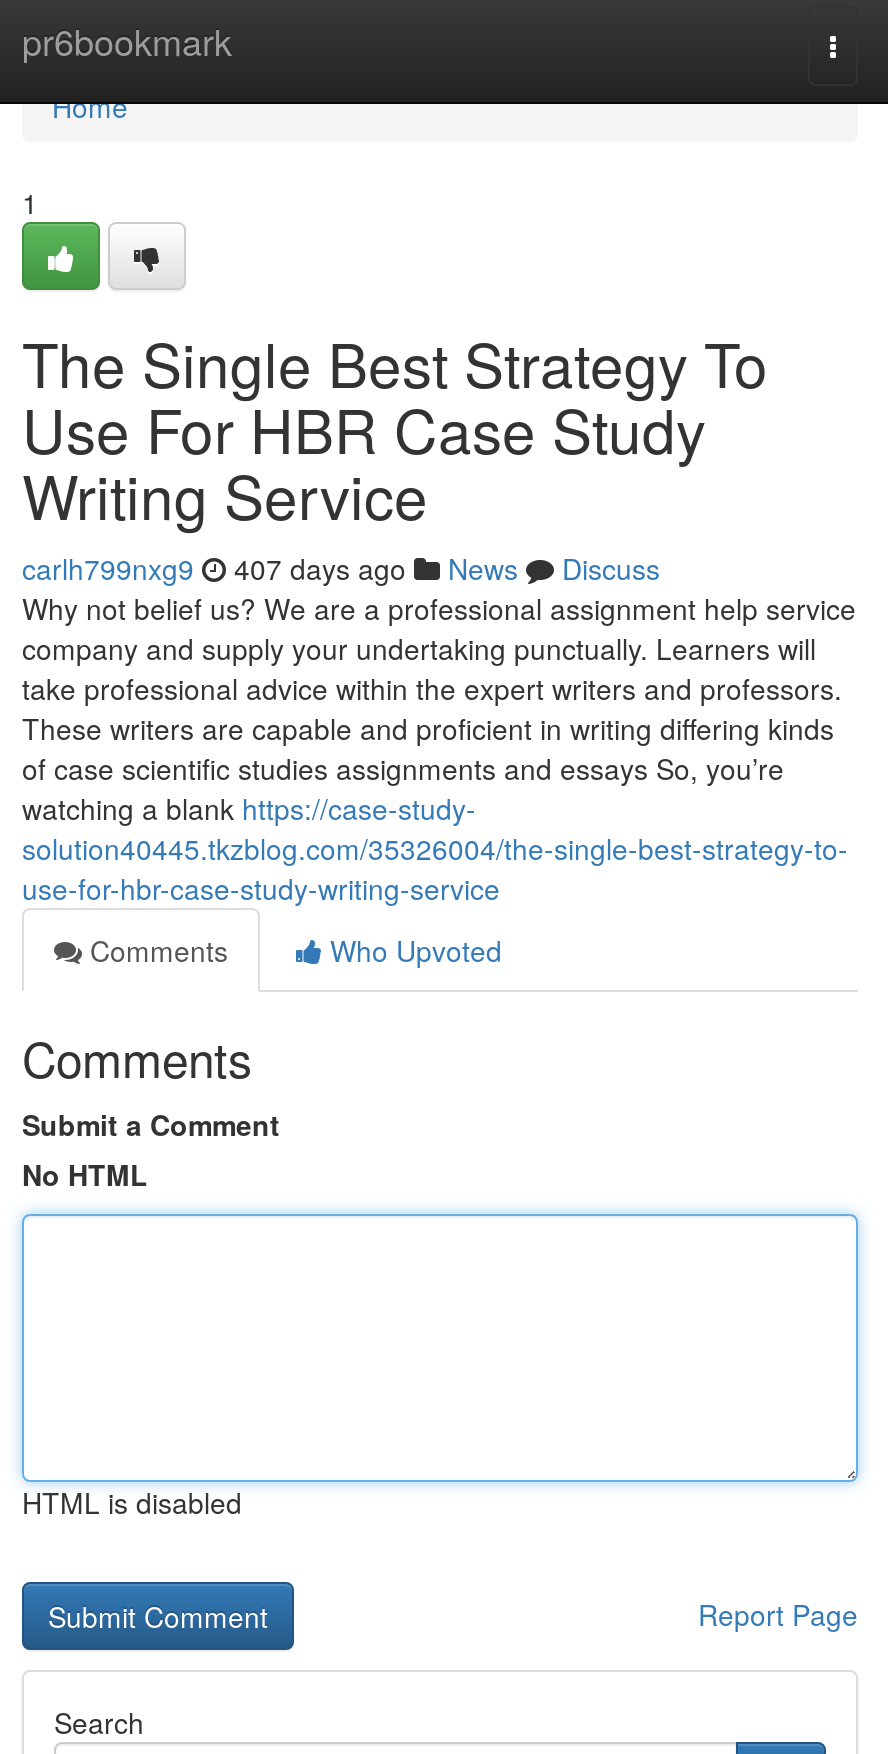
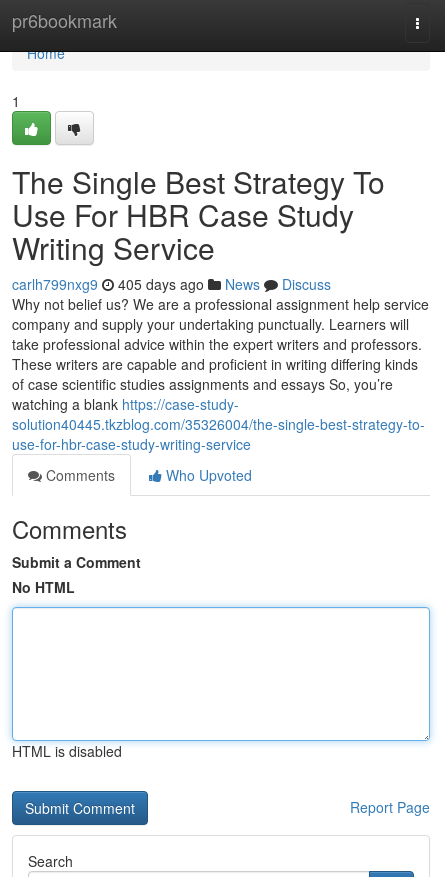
[22,548,660,588] carlh799nxg9 407 days ago News Discuss -> [12,274,331,294] carlh799nxg9 405 days ago News Discuss

